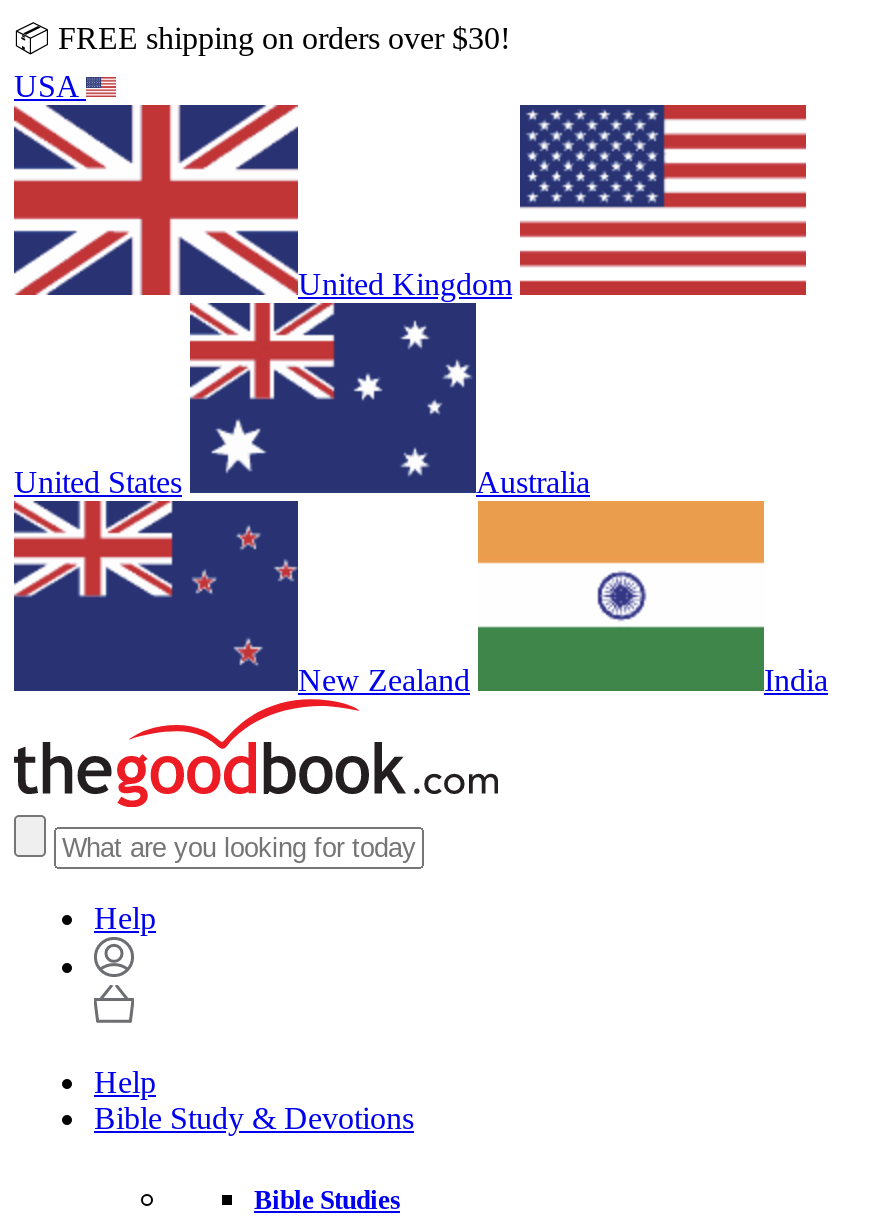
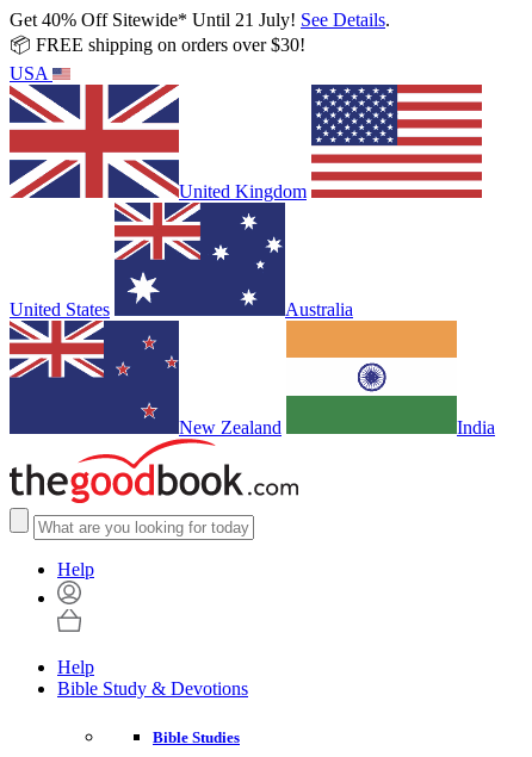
none -> [10,10,390,30] Get 40% Off Sitewide* Until 21 July! See Details.

